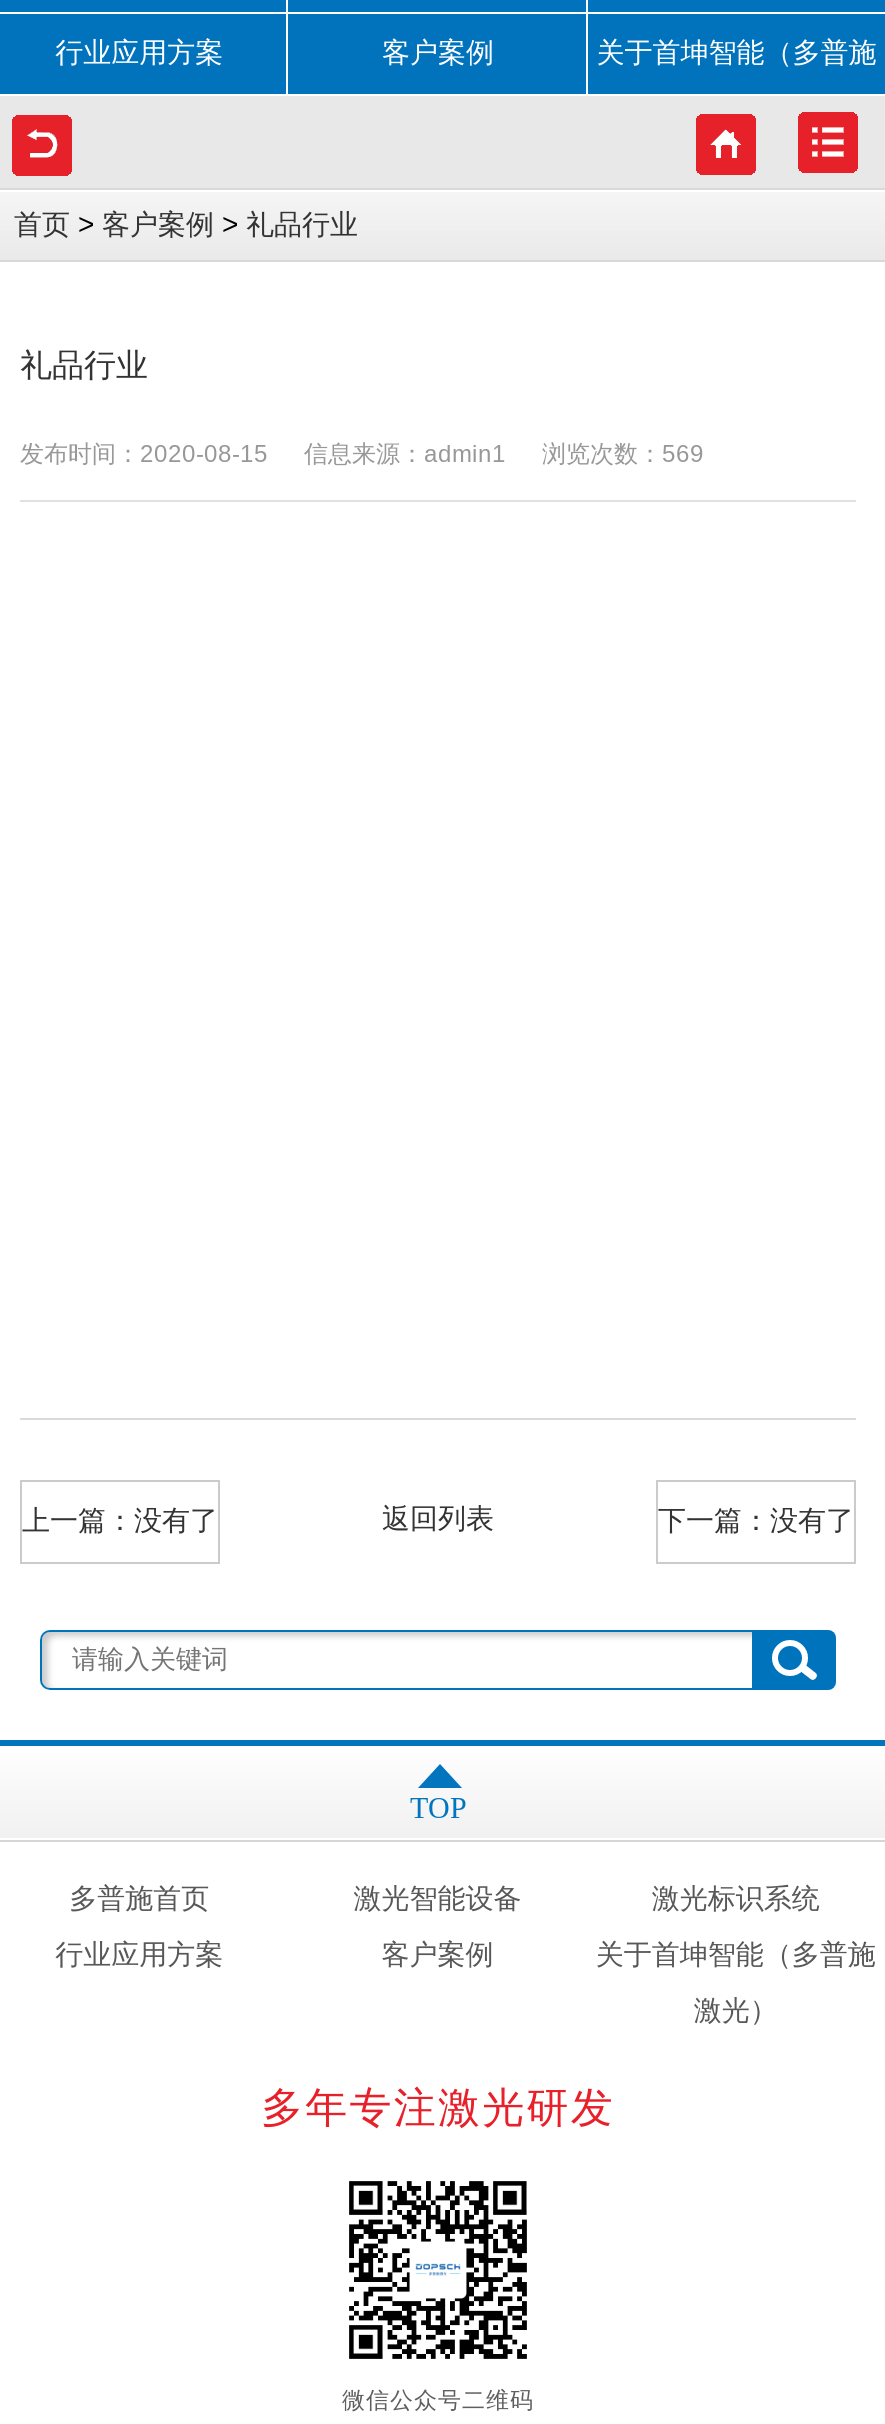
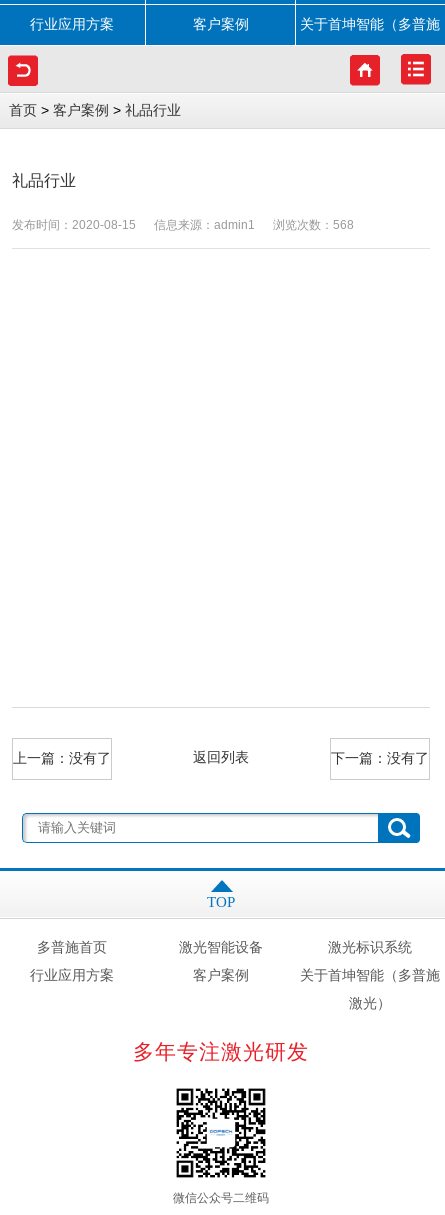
[20,440,704,468] 发布时间：2020-08-15 信息来源：admin1 浏览次数：569 -> [12,218,354,232] 发布时间：2020-08-15 信息来源：admin1 浏览次数：568

